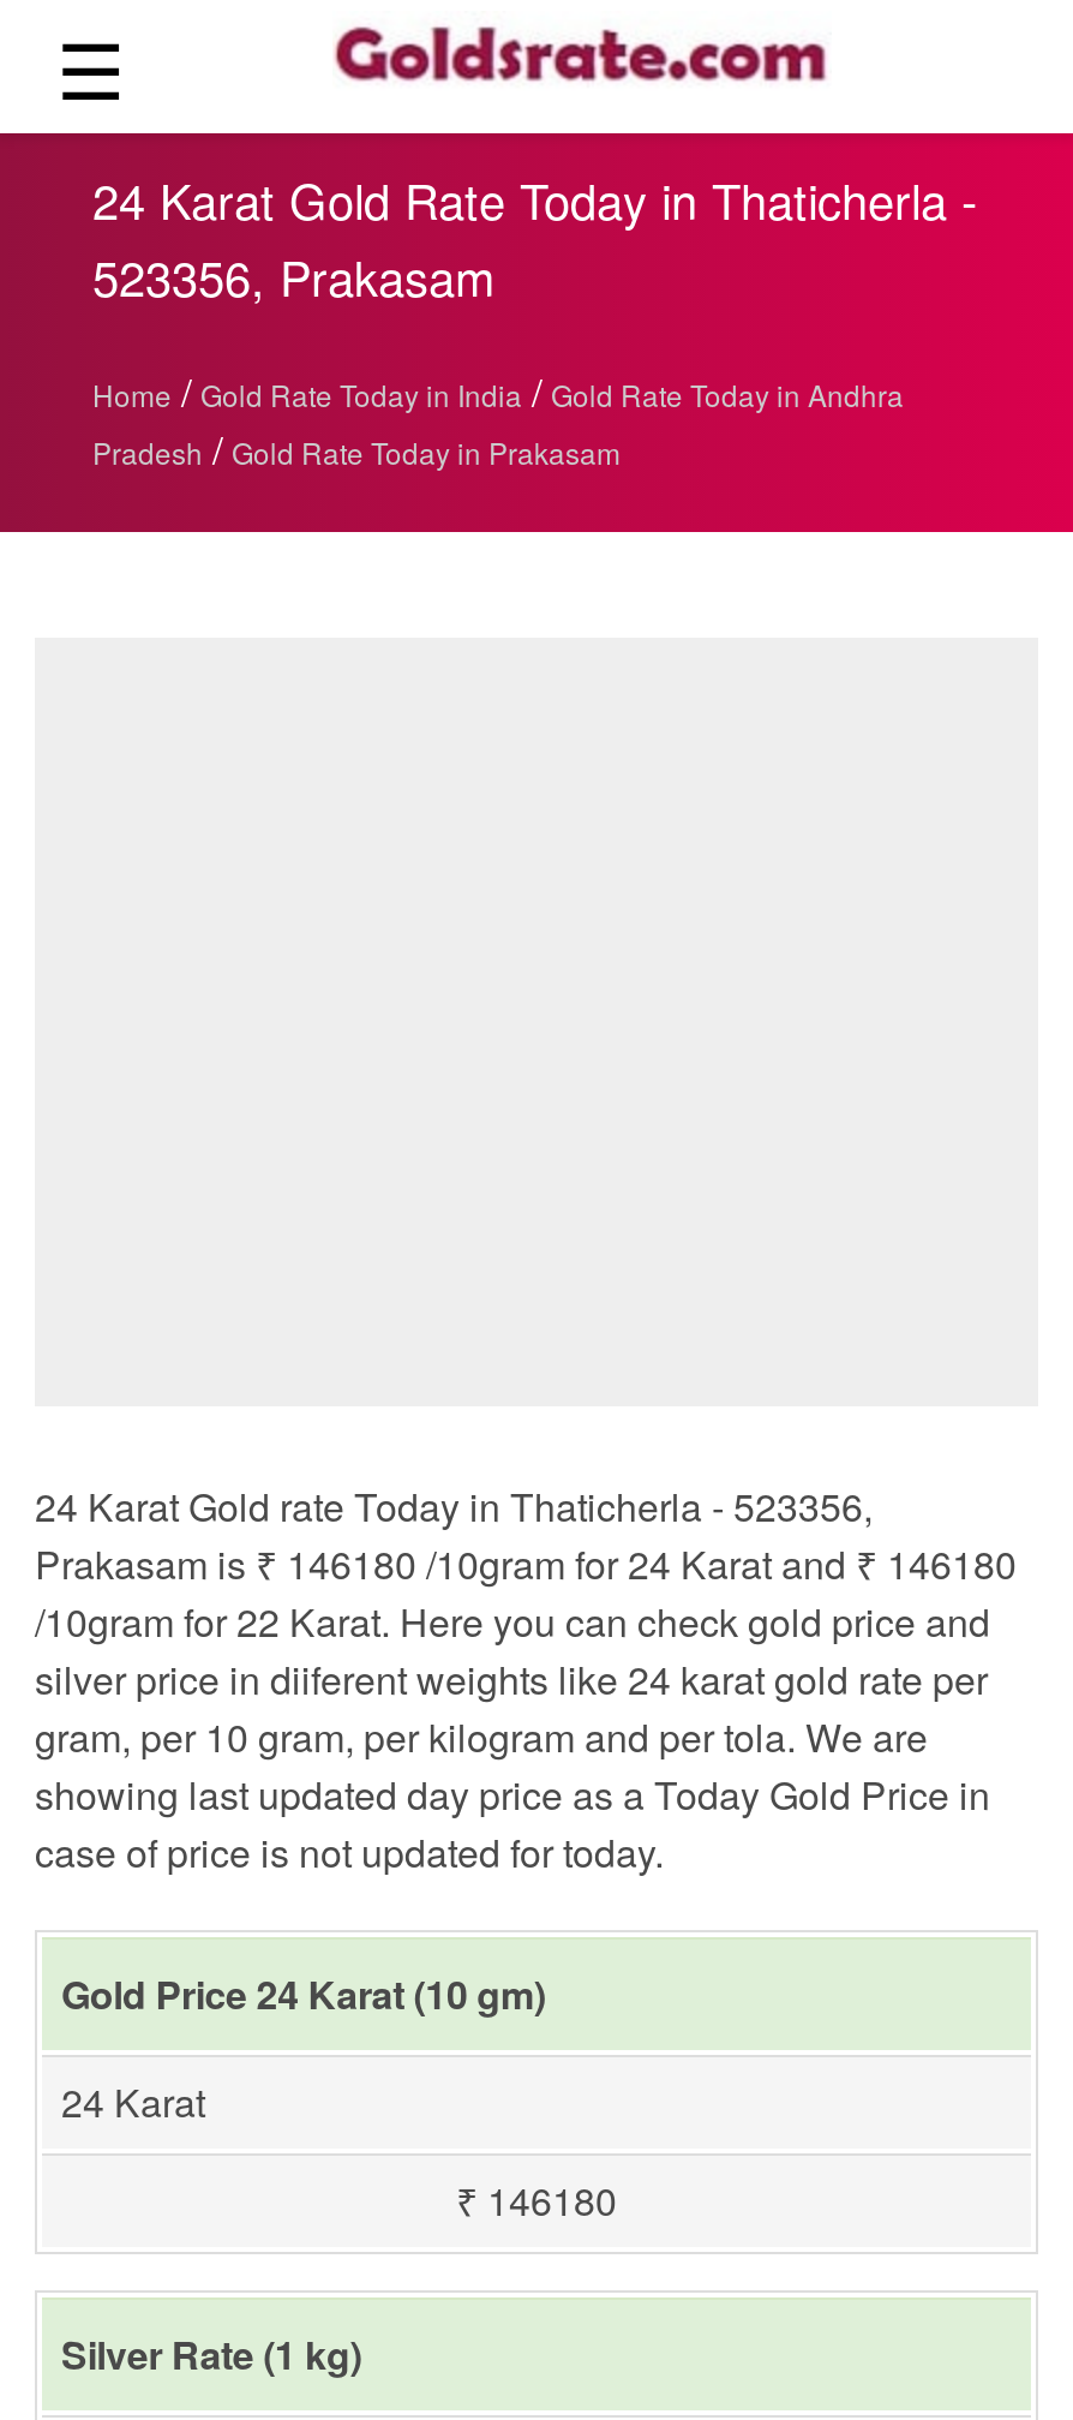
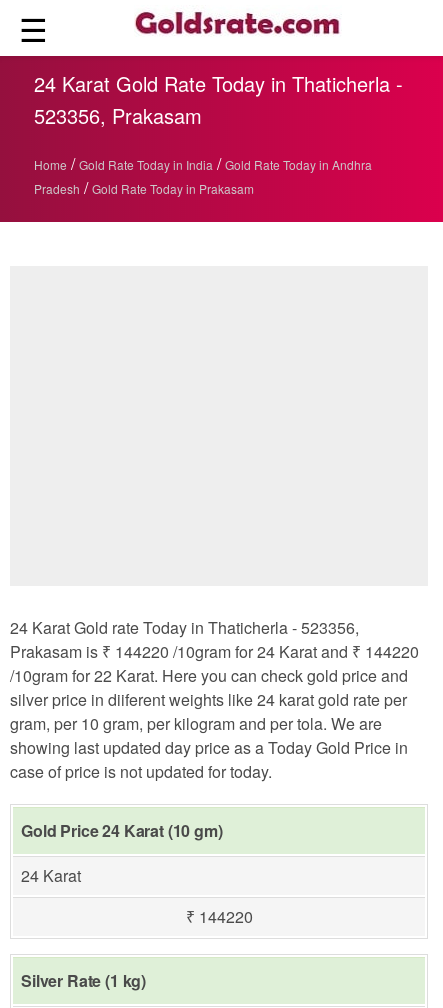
[35,1537,1017,1592] Prakasam is ₹ 146180 /10gram for 24 Karat and ₹ 146180 -> [10,640,419,663] Prakasam is ₹ 144220 /10gram for 24 Karat and ₹ 144220
[456,2173,617,2228] ₹ 146180 -> [185,905,252,928] ₹ 144220

